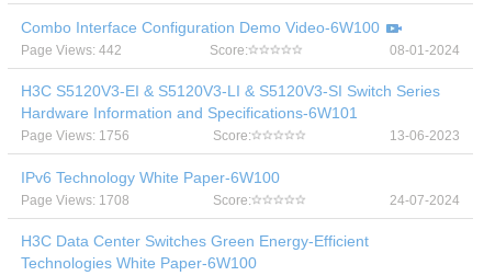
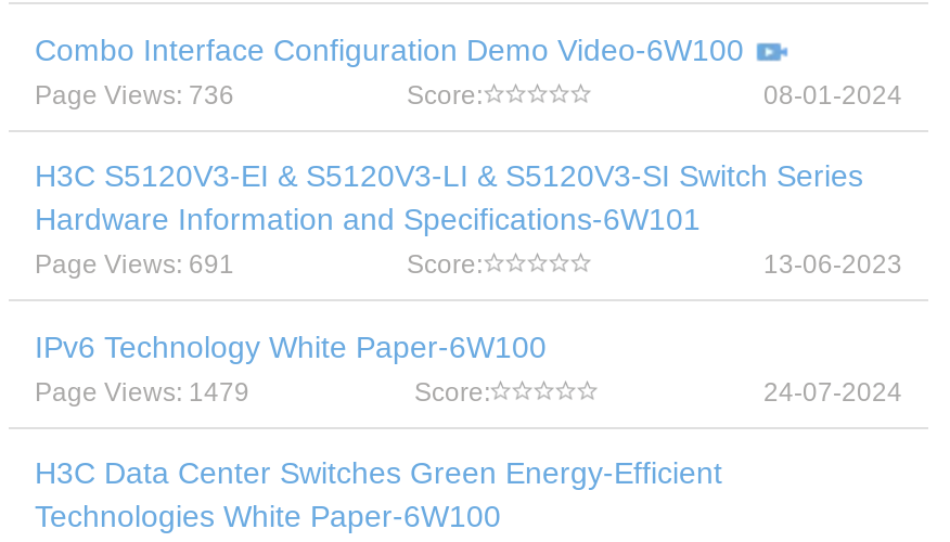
[21,43,122,58] Page Views: 442 -> [35,80,234,111] Page Views: 736
[21,128,130,143] Page Views: 1756 -> [35,249,234,280] Page Views: 691
[21,193,130,208] Page Views: 1708 -> [35,377,249,408] Page Views: 1479

